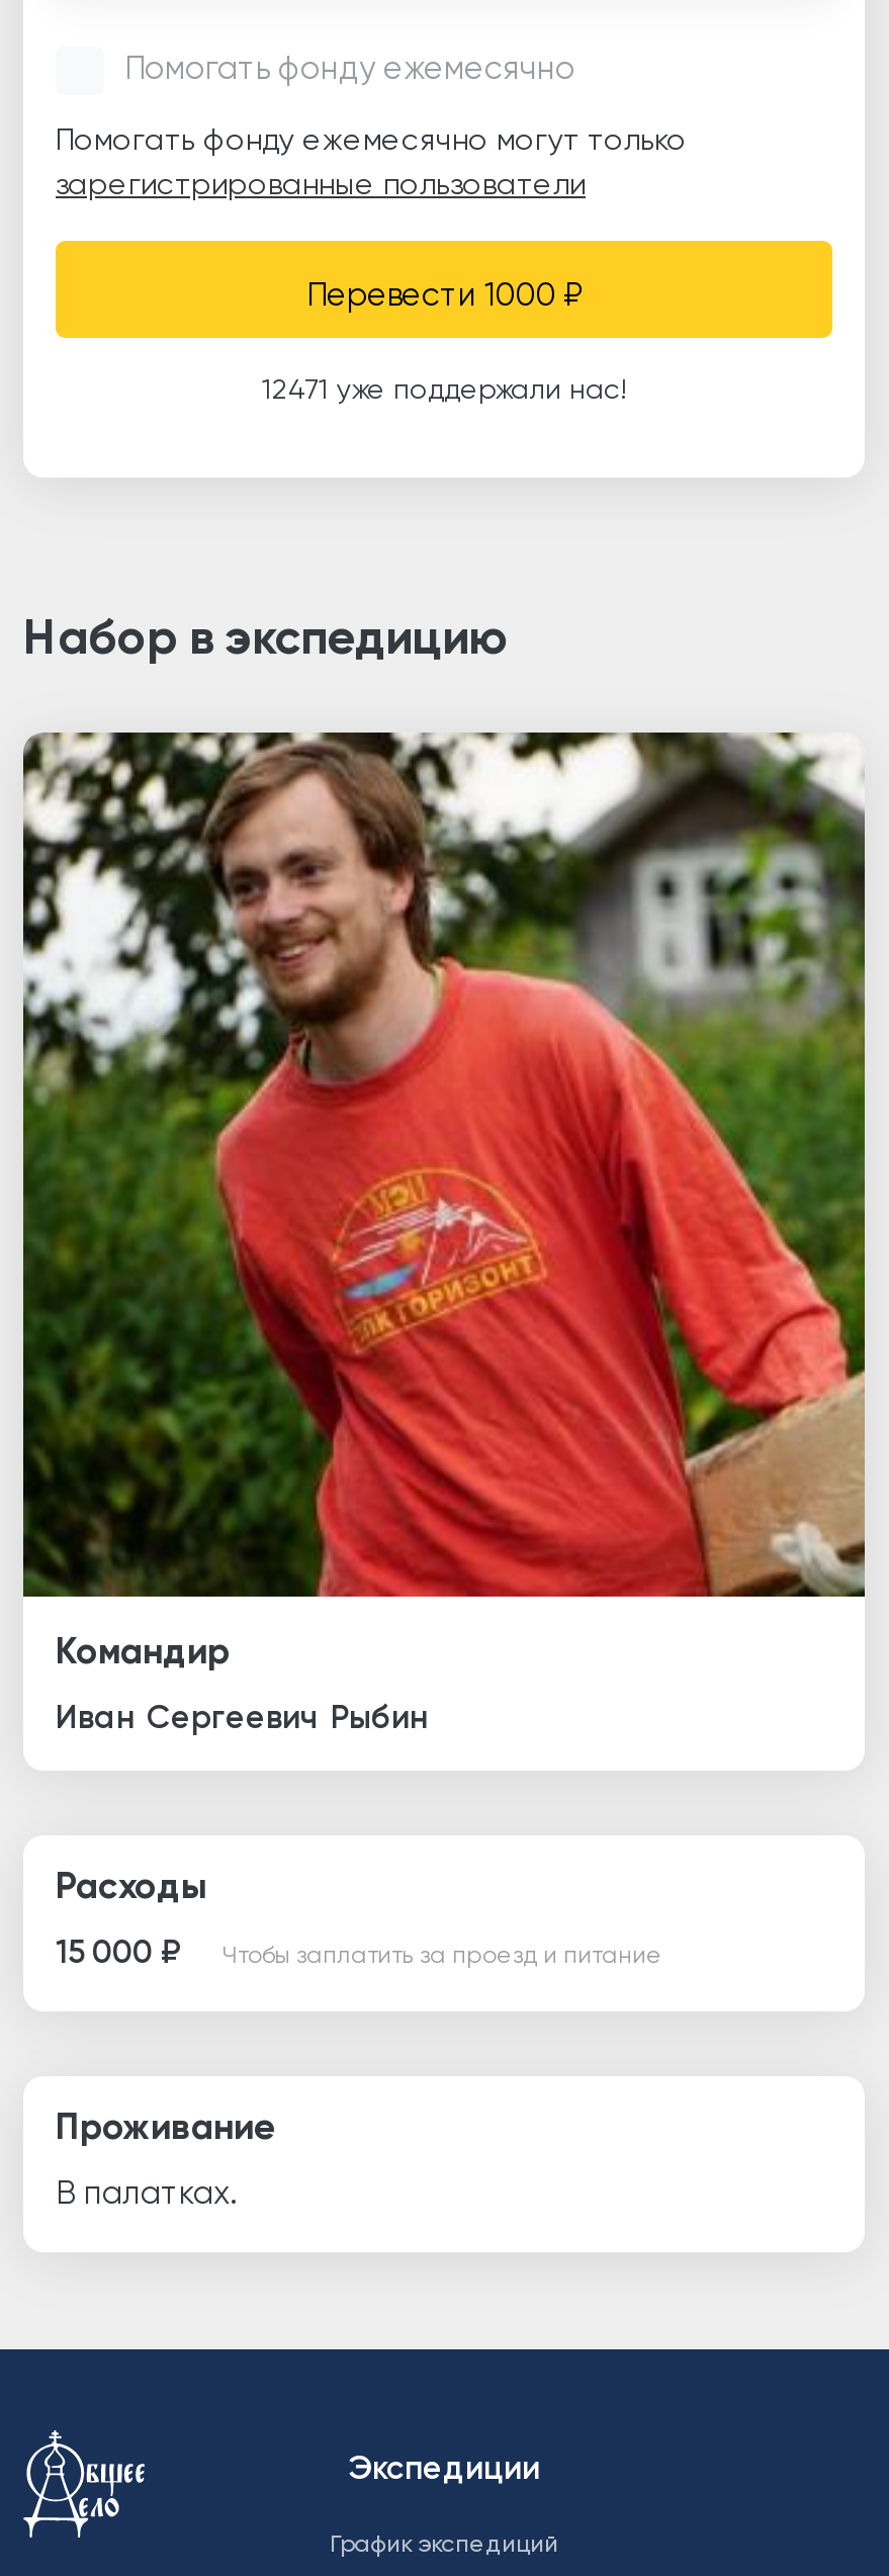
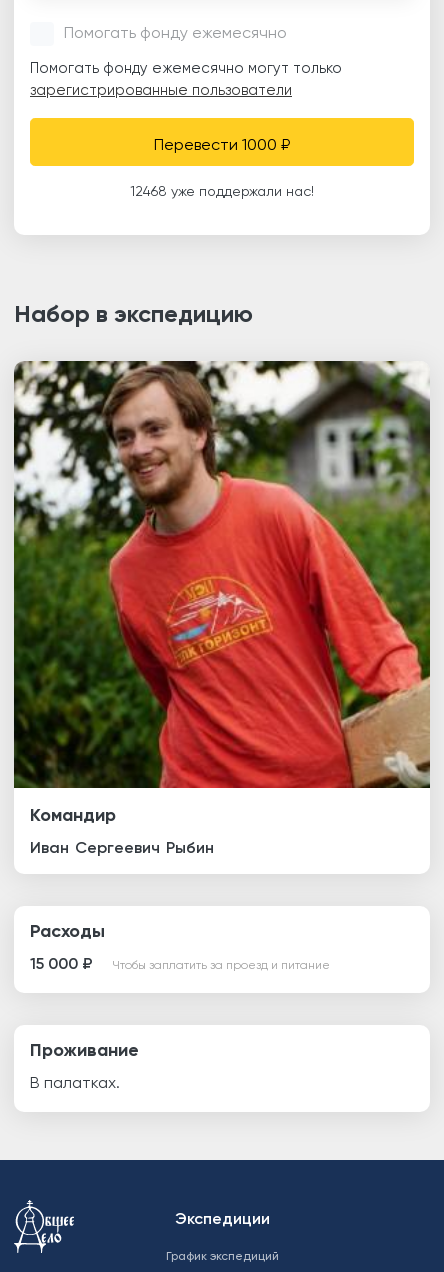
[262,377,626,405] 12471 уже поддержали нас! -> [130,185,314,199] 12468 уже поддержали нас!

